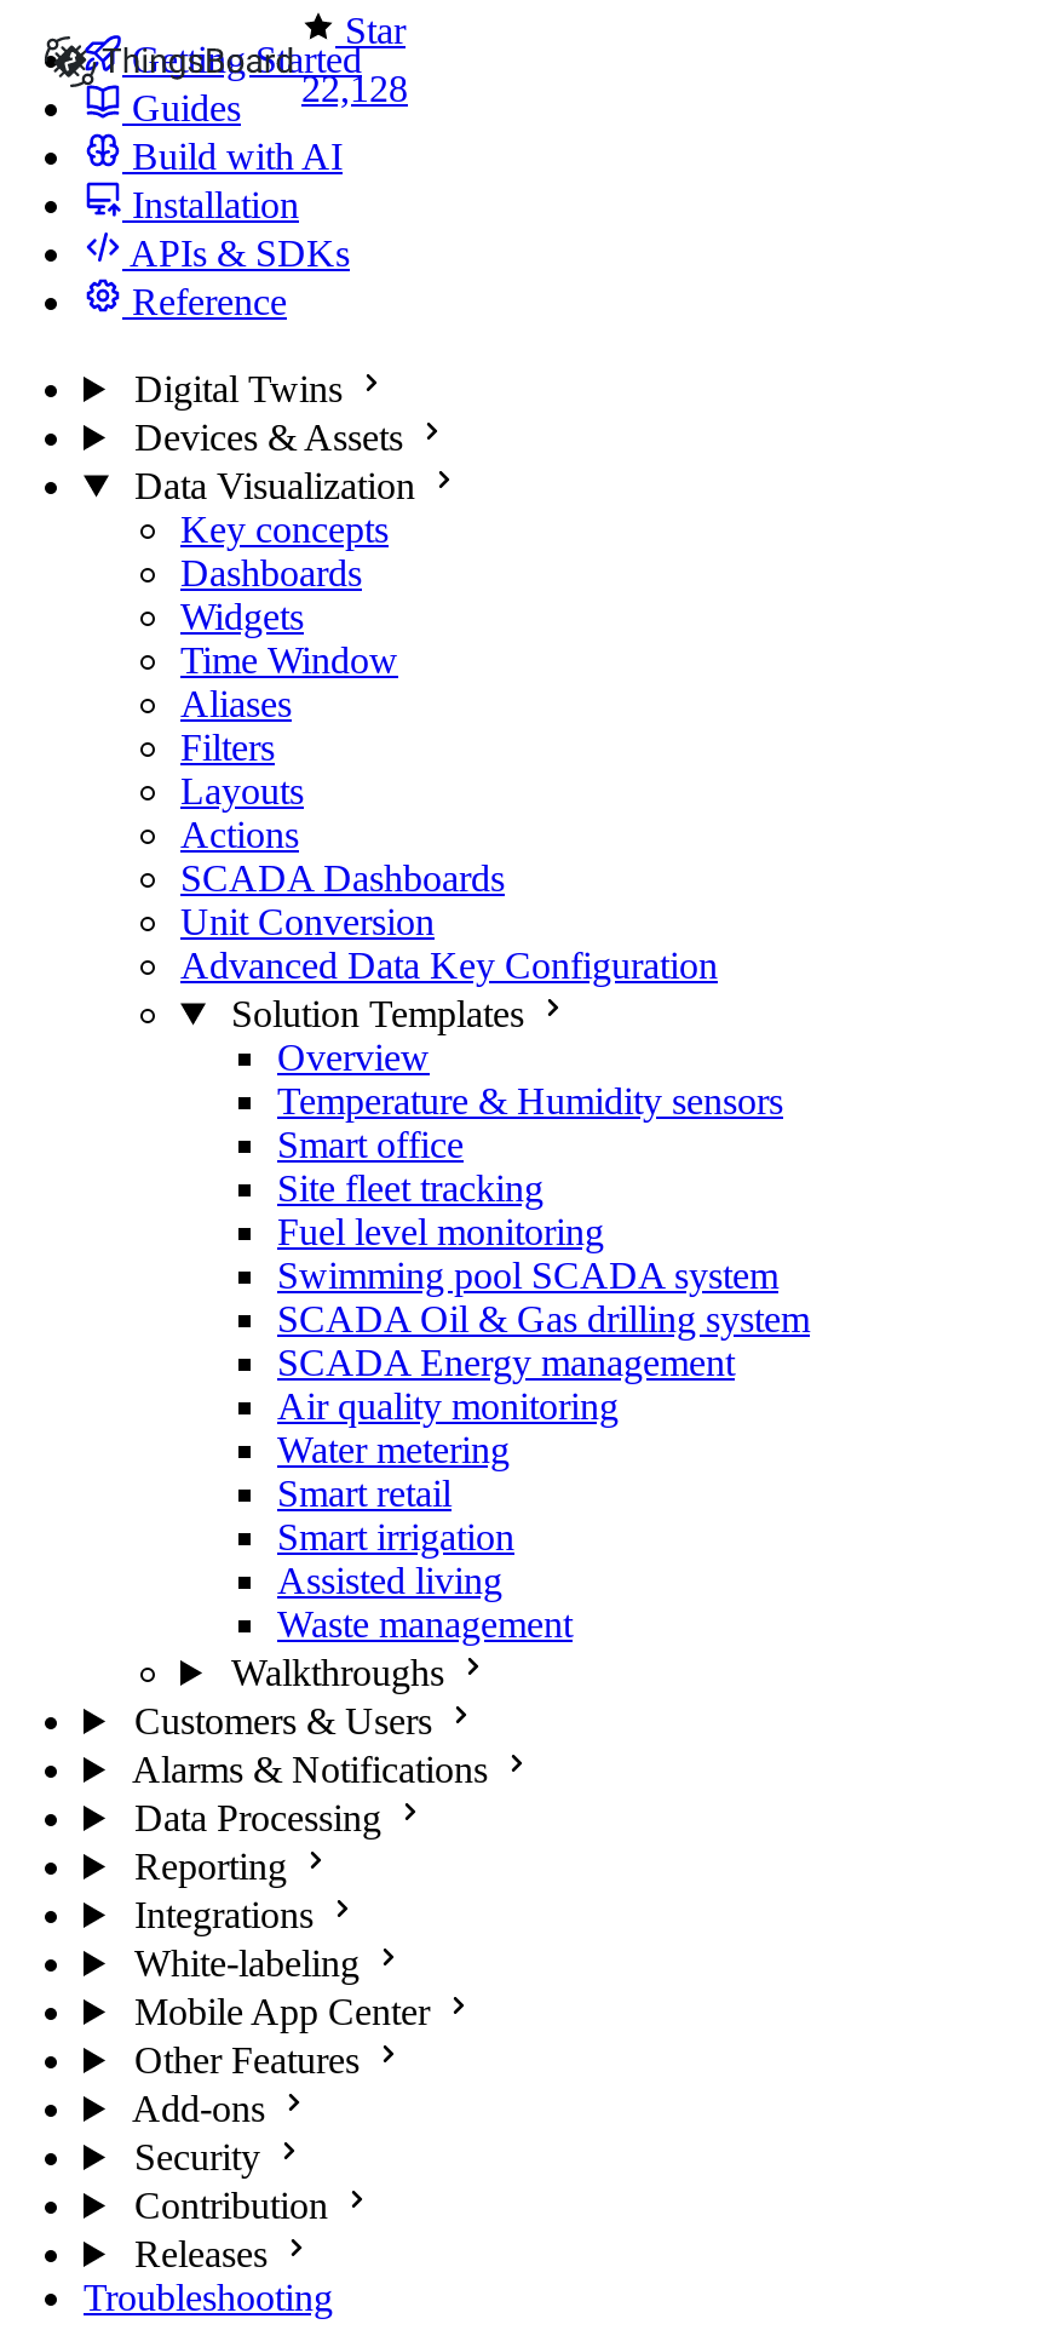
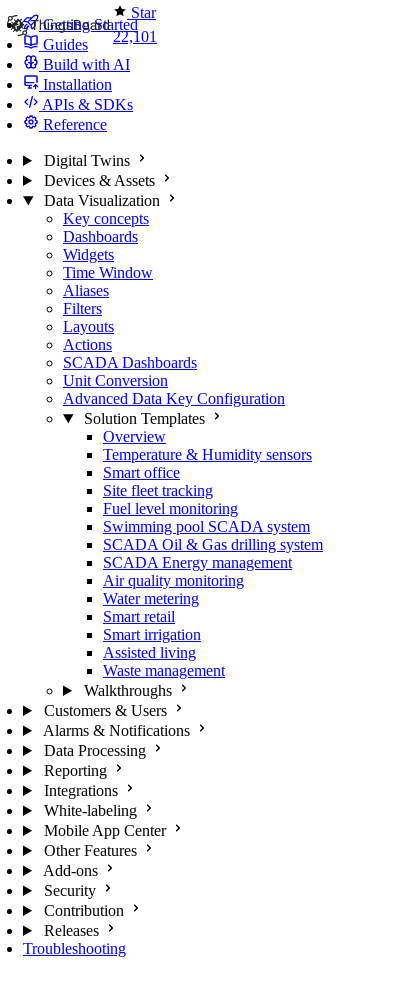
[122,68,408,128] Guides 22,128 -> [39,28,157,53] Guides 22,101

